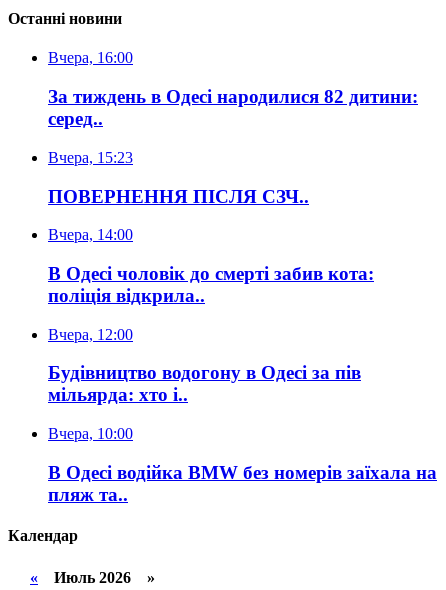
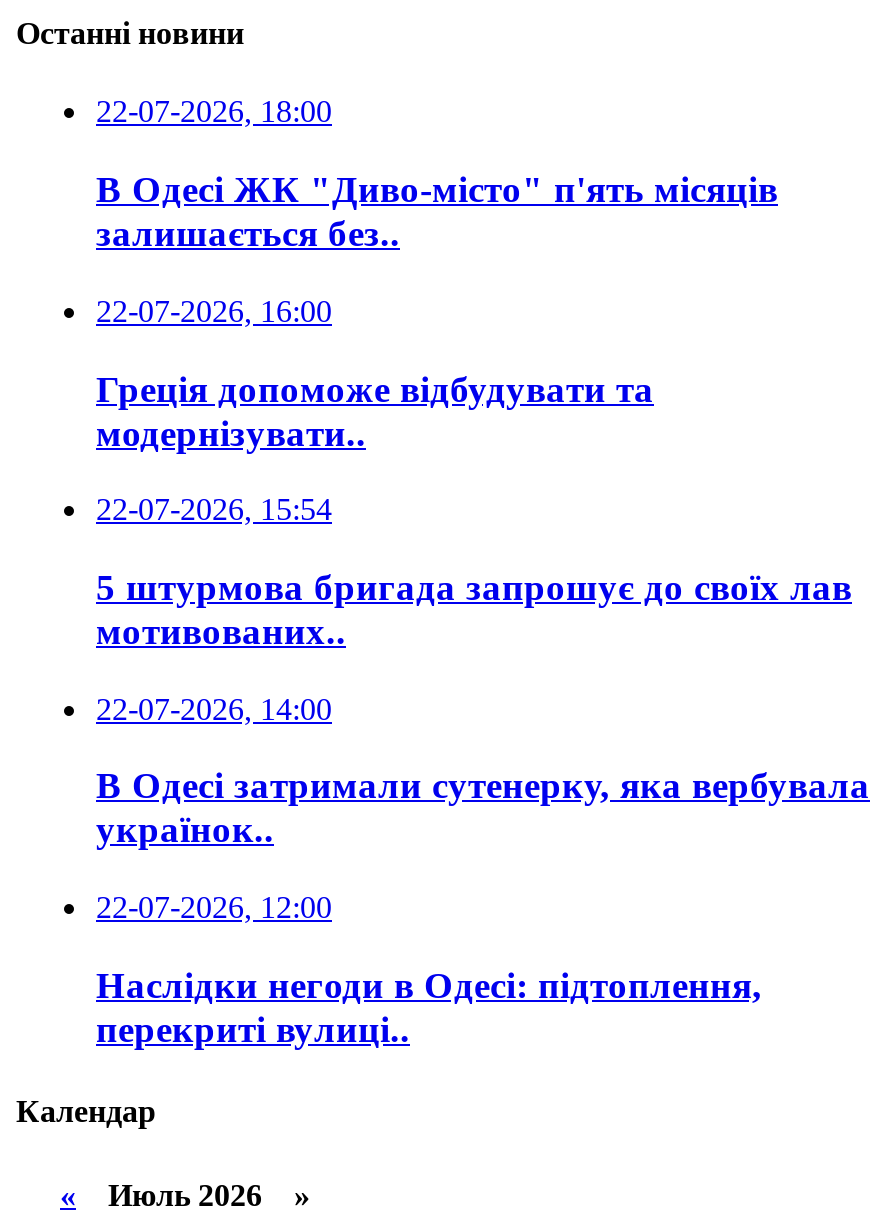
[48,49,133,66] Вчера, 16:00 -> [96,95,332,129] 22-07-2026, 18:00
[48,86,418,129] За тиждень в Одесі народилися 82 дитини: | серед.. -> [96,168,778,254] В Одесі ЖК "Диво-місто" п'ять місяців | залишається без..
[48,149,133,166] Вчера, 15:23 -> [96,294,332,328] 22-07-2026, 16:00
[48,186,309,207] ПОВЕРНЕННЯ ПІСЛЯ СЗЧ.. -> [96,367,654,453] Греція допоможе відбудувати та | модернізувати..
[48,226,133,243] Вчера, 14:00 -> [96,493,332,527] 22-07-2026, 15:54
[48,263,374,306] В Одесі чоловік до смерті забив кота: | поліція відкрила.. -> [96,566,852,652] 5 штурмова бригада запрошує до своїх лав | мотивованих..
[48,326,133,343] Вчера, 12:00 -> [96,691,332,725] 22-07-2026, 14:00
[48,362,361,405] Будівництво водогону в Одесі за пів | мільярда: хто і.. -> [96,765,870,851] В Одесі затримали сутенерку, яка вербувала | українок..
[48,425,133,442] Вчера, 10:00 -> [96,890,332,924] 22-07-2026, 12:00
[48,462,437,505] В Одесі водійка BMW без номерів заїхала на | пляж та.. -> [96,964,762,1050] Наслідки негоди в Одесі: підтоплення, | перекриті вулиці..

